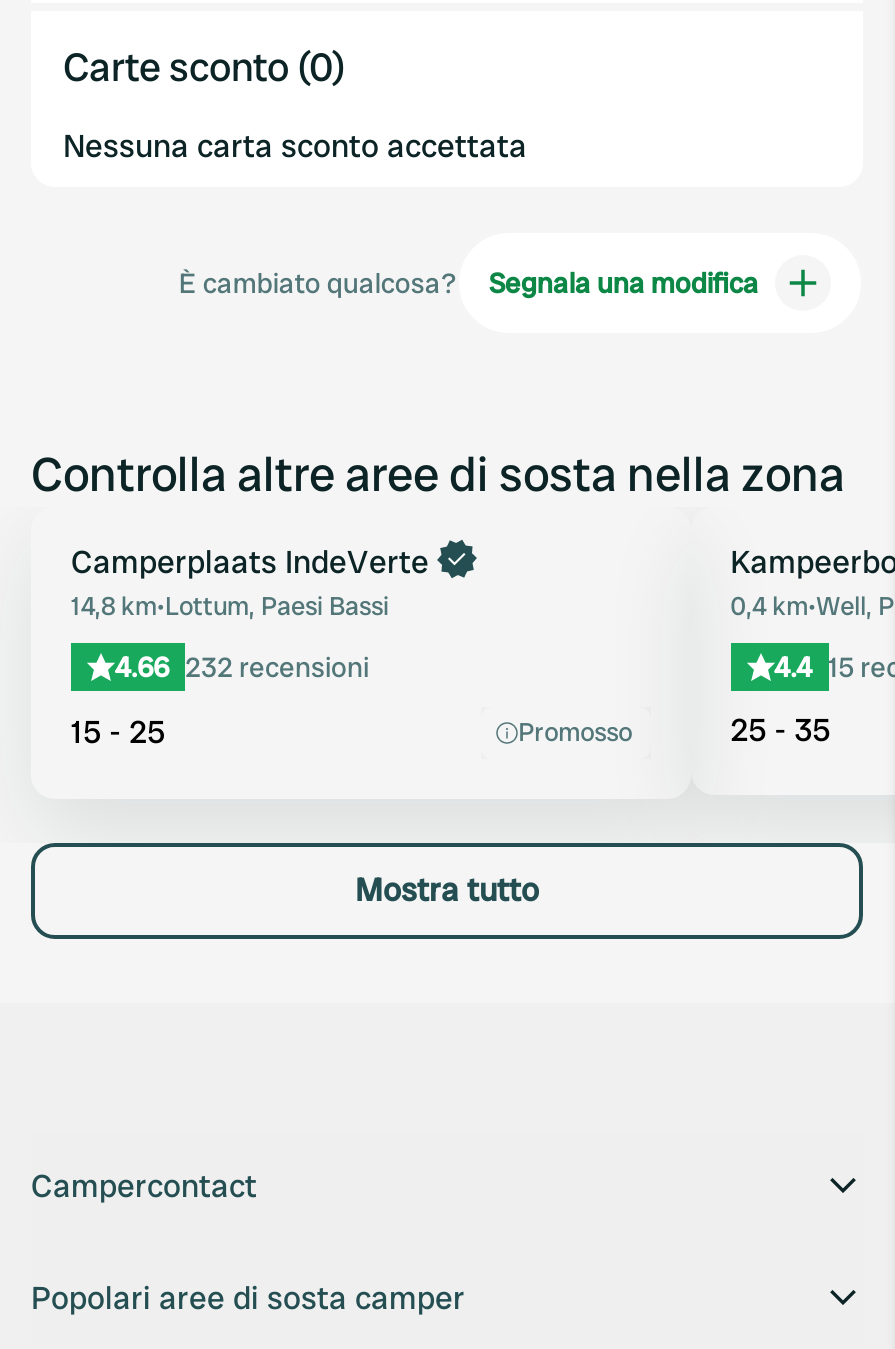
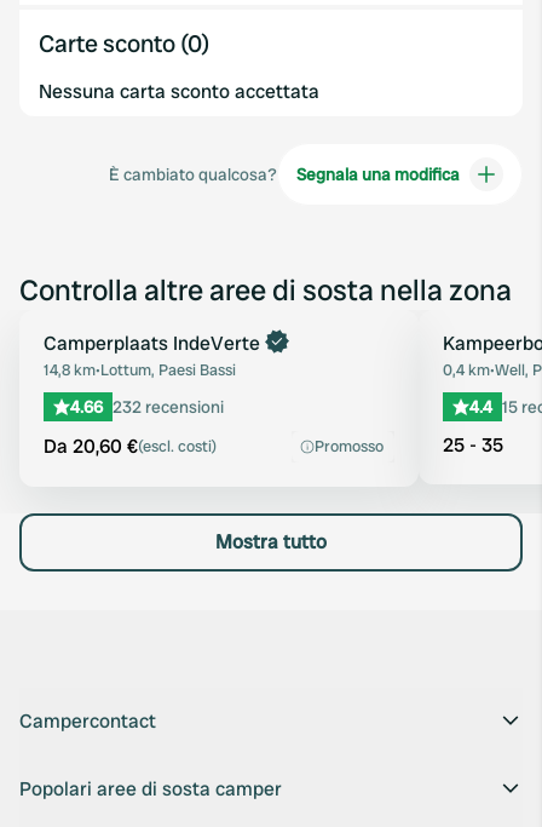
[71,711,165,753] 15 - 25 -> [44,433,217,459] Da 20,60 €(escl. costi)

